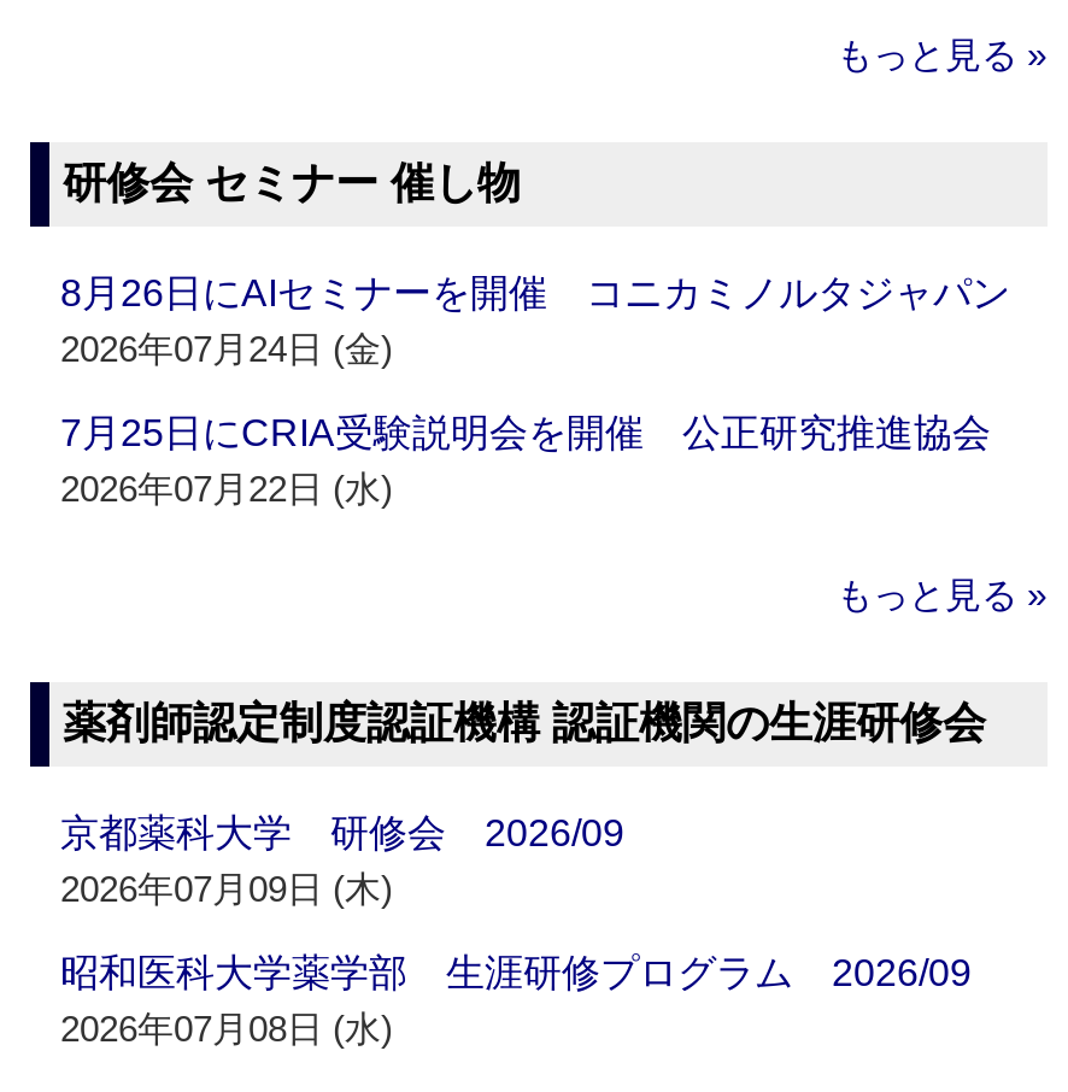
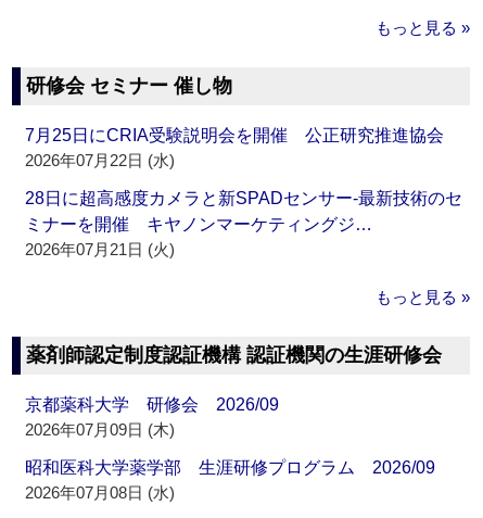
[60,273,1010,370] 8月26日にAIセミナーを開催 コニカミノルタジャパン | 2026年07月24日 (金) -> none
moved [60,413,991,510] -> [25,126,444,170]: 7月25日にCRIA受験説明会を開催 公正研究推進協会 | 2026年07月22日 (水)
none -> [25,189,463,259] 28日に超高感度カメラと新SPADセンサー‐最新技術のセ | ミナーを開催 キヤノンマーケティングジ… | 2026年07月21日 (火)

